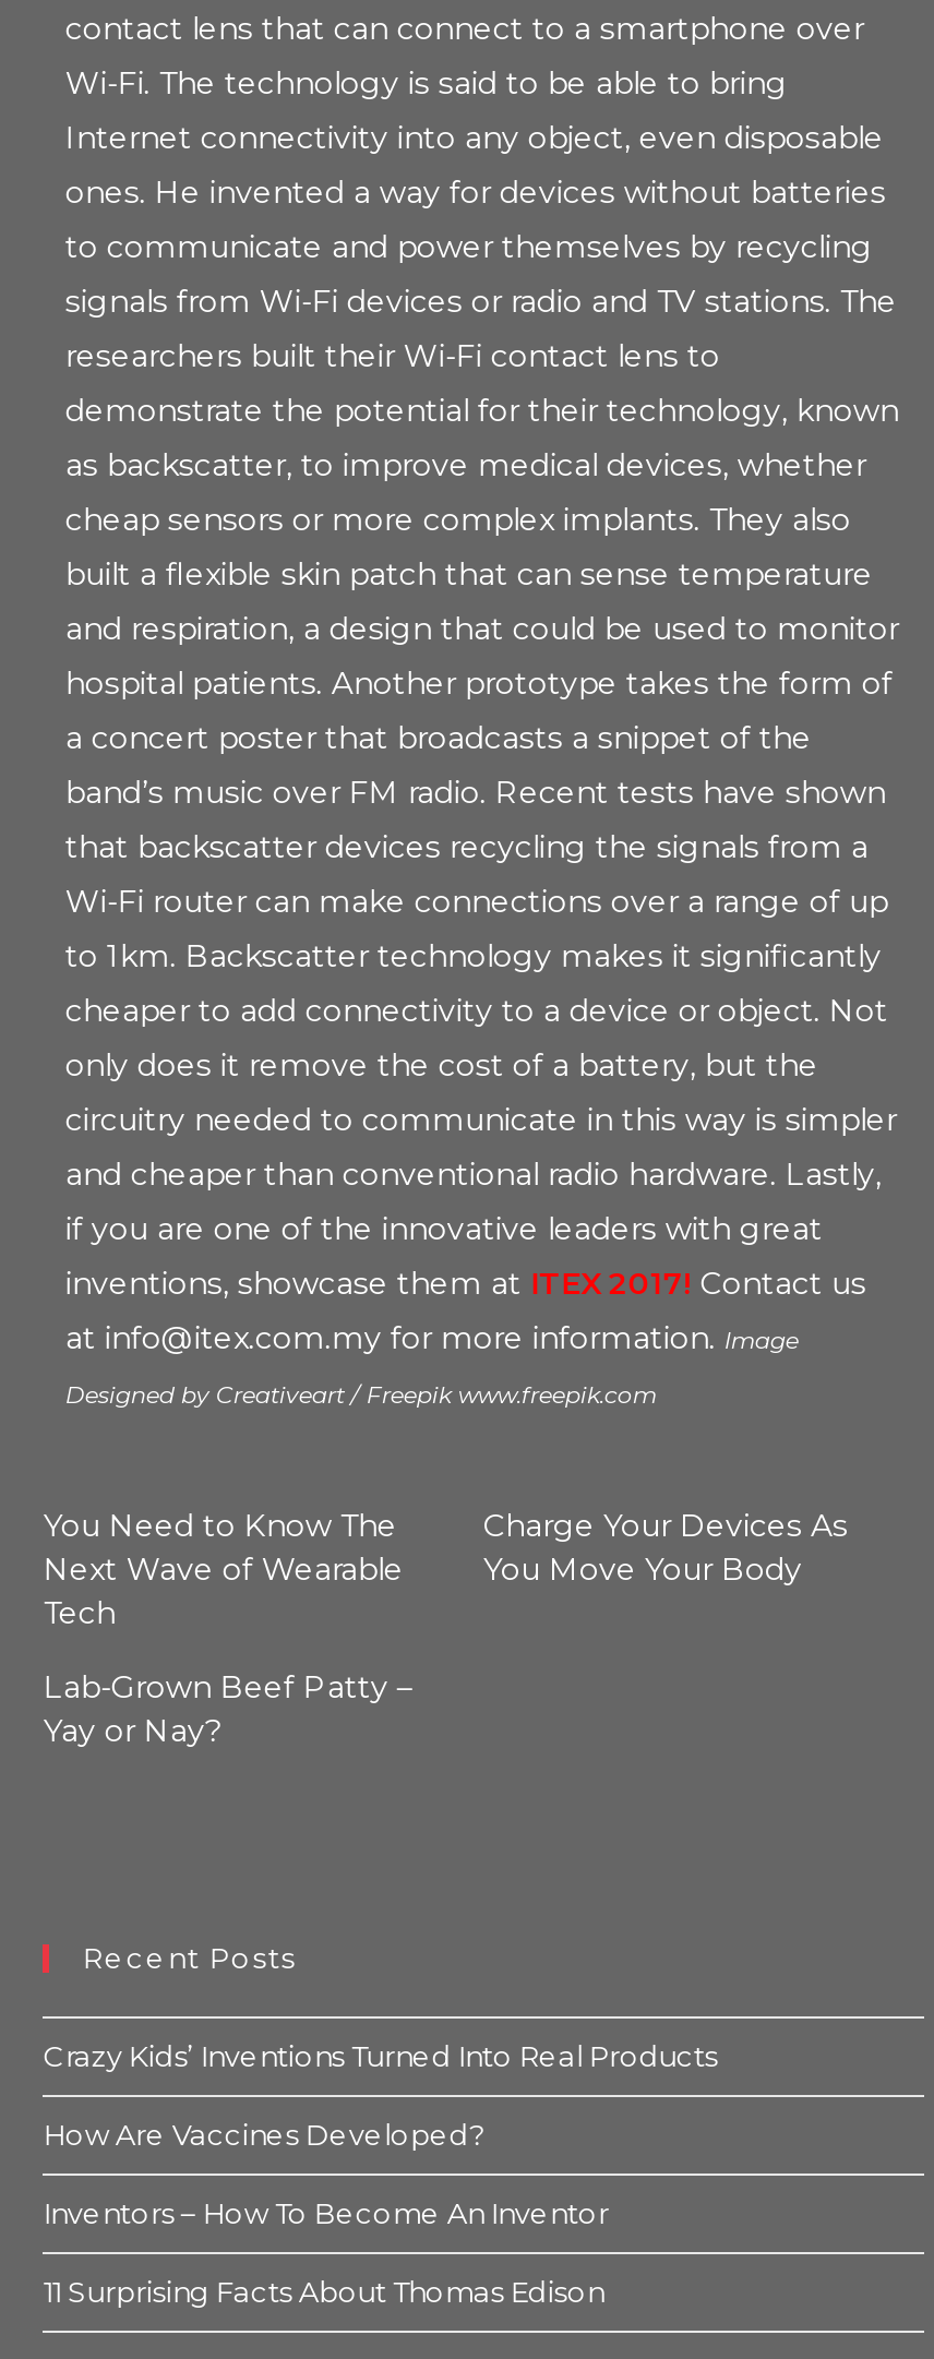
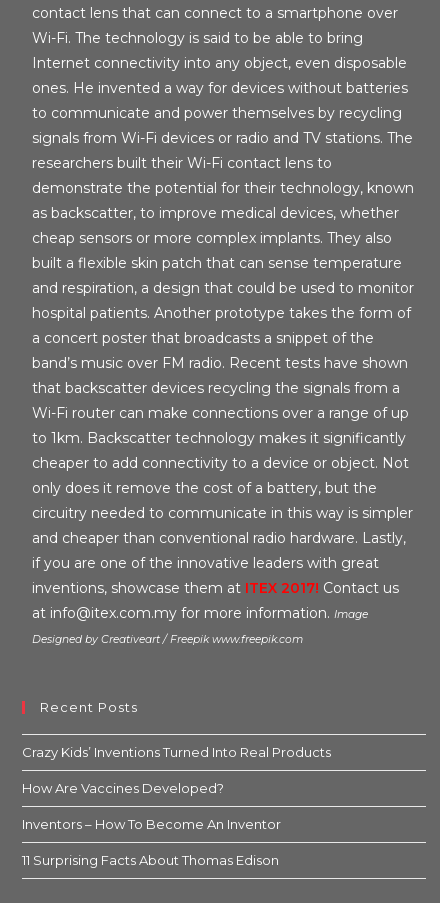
[43,1506,403,1632] You Need to Know The | Next Wave of Wearable | Tech -> none
[43,1506,848,1750] Charge Your Devices As | You Move Your Body | Lab-Grown Beef Patty – | Yay or Nay? -> none

